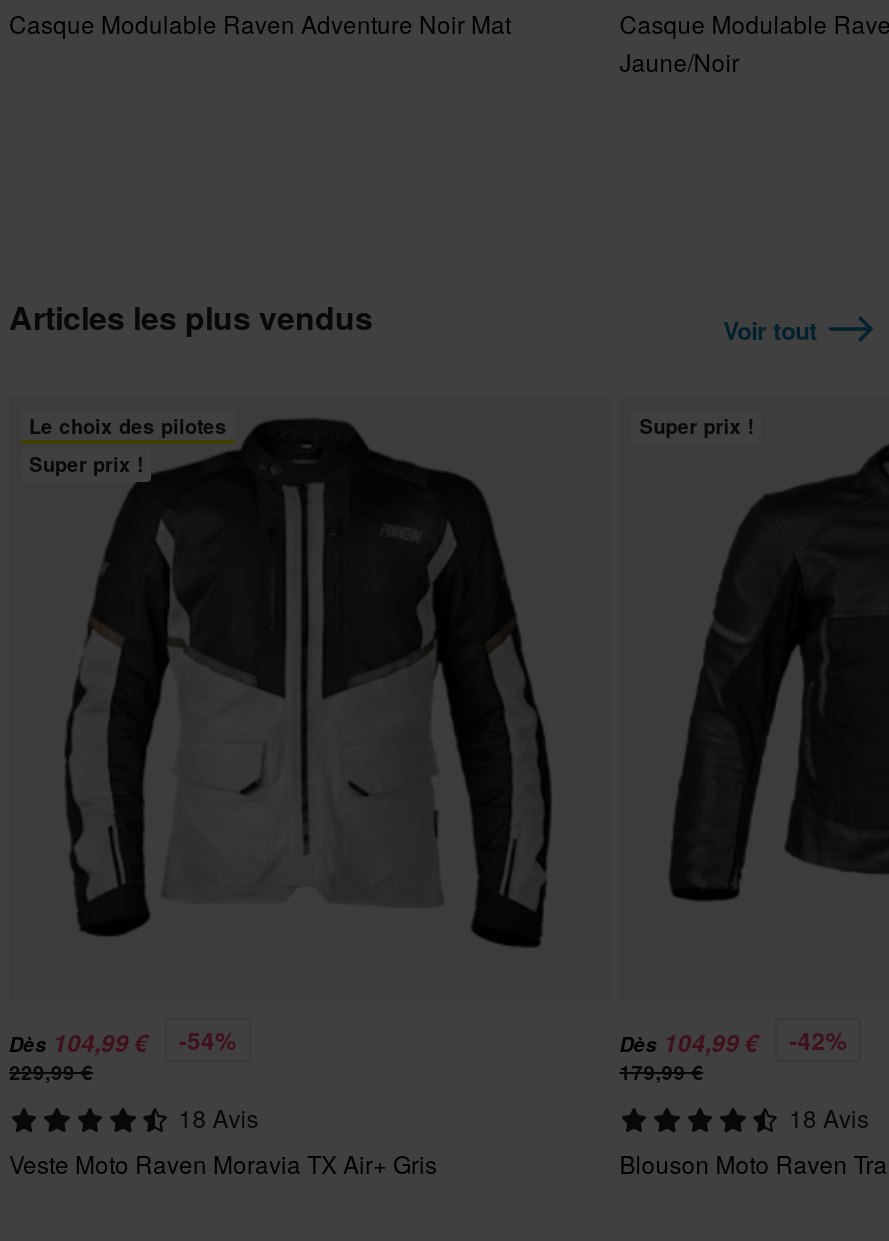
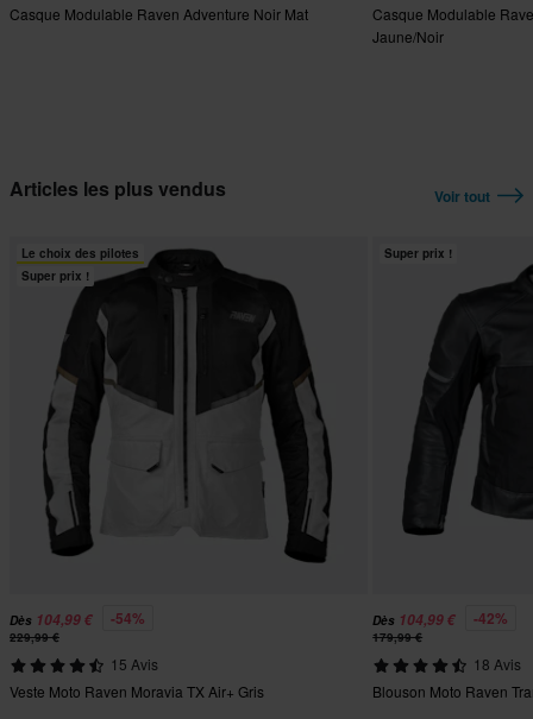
[179,1101,259,1135] 18 Avis -> [110,654,158,674] 15 Avis

